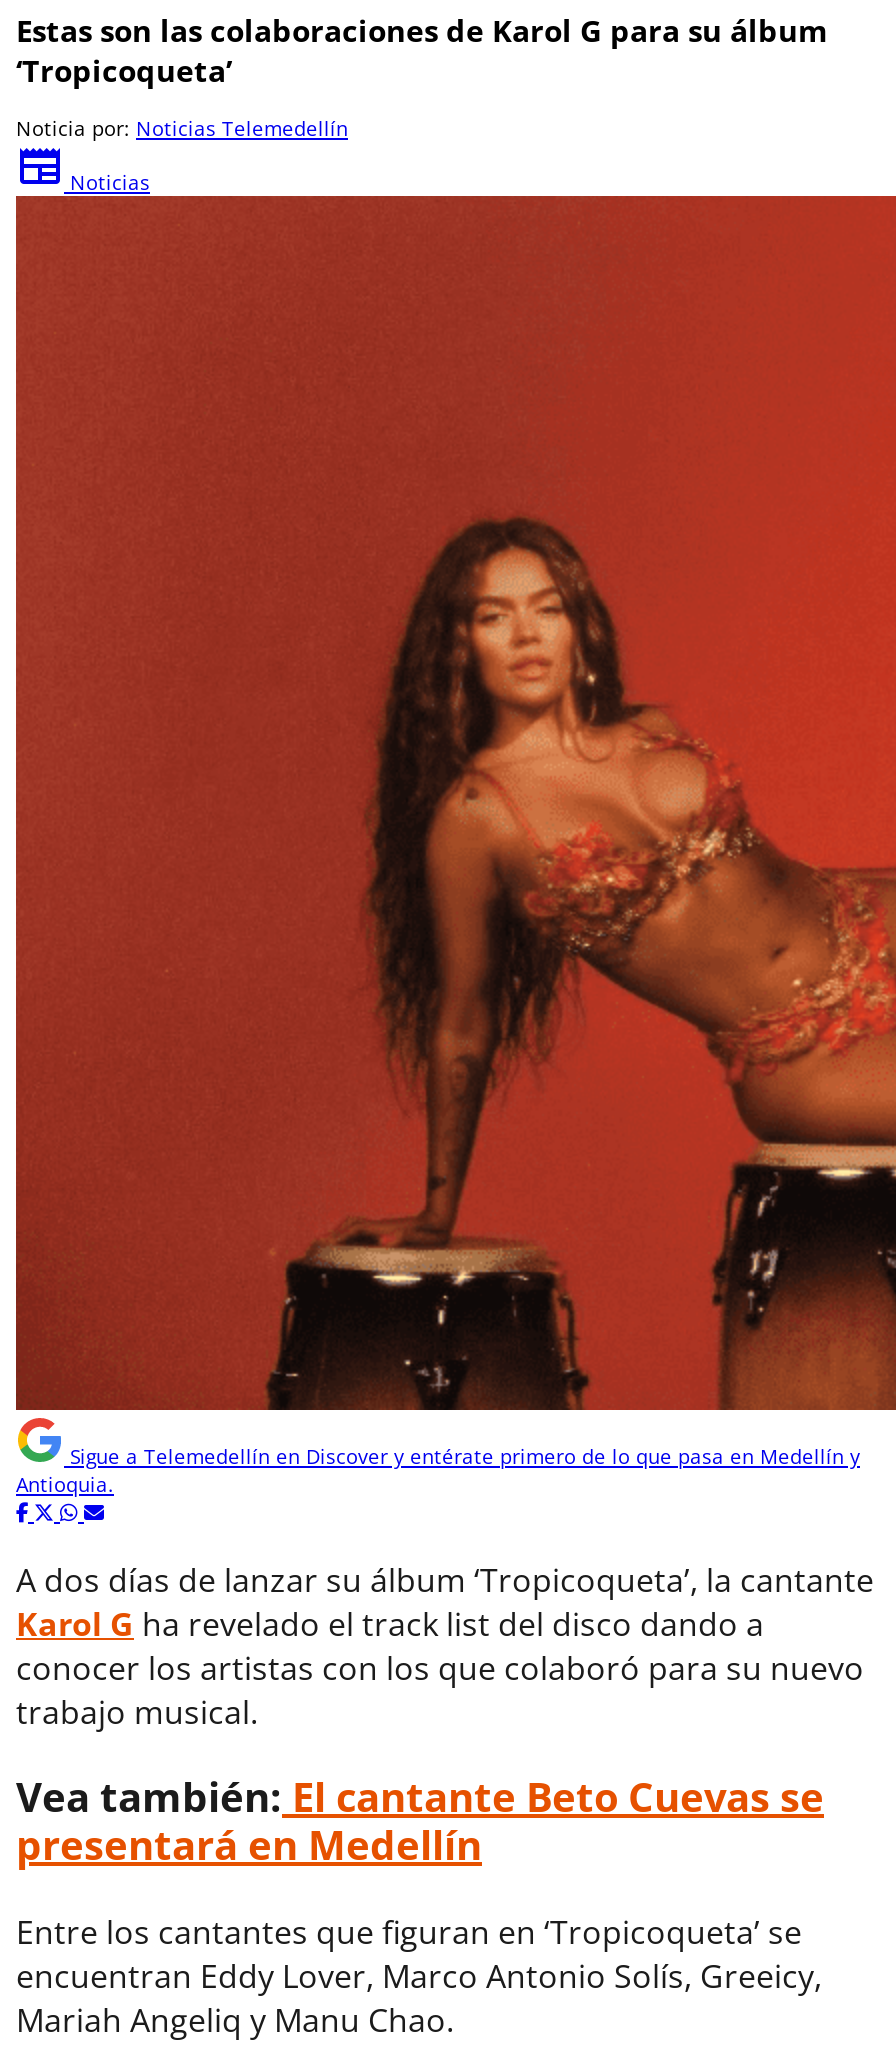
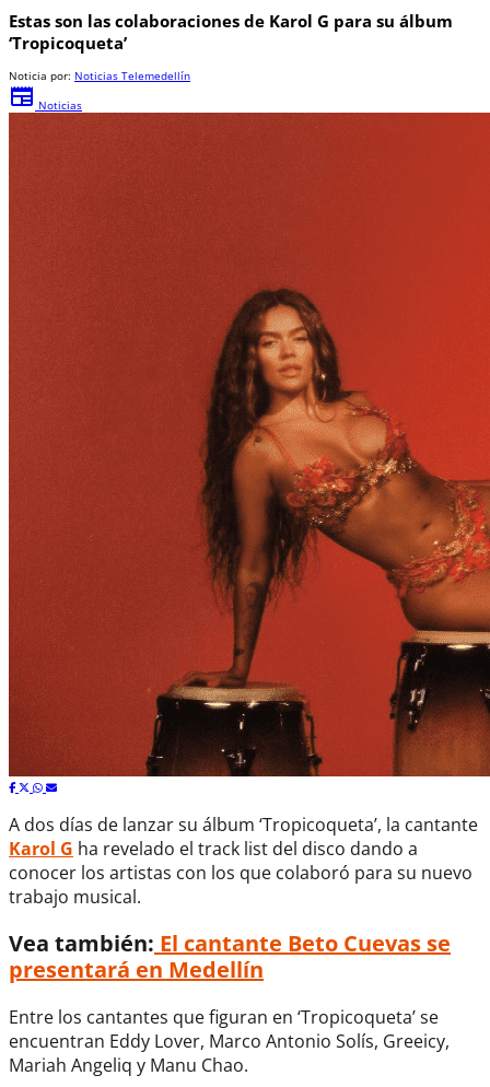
[16,1442,860,1498] Sigue a Telemedellín en Discover y entérate primero de lo que pasa en Medellín y | Antioquia. -> none

